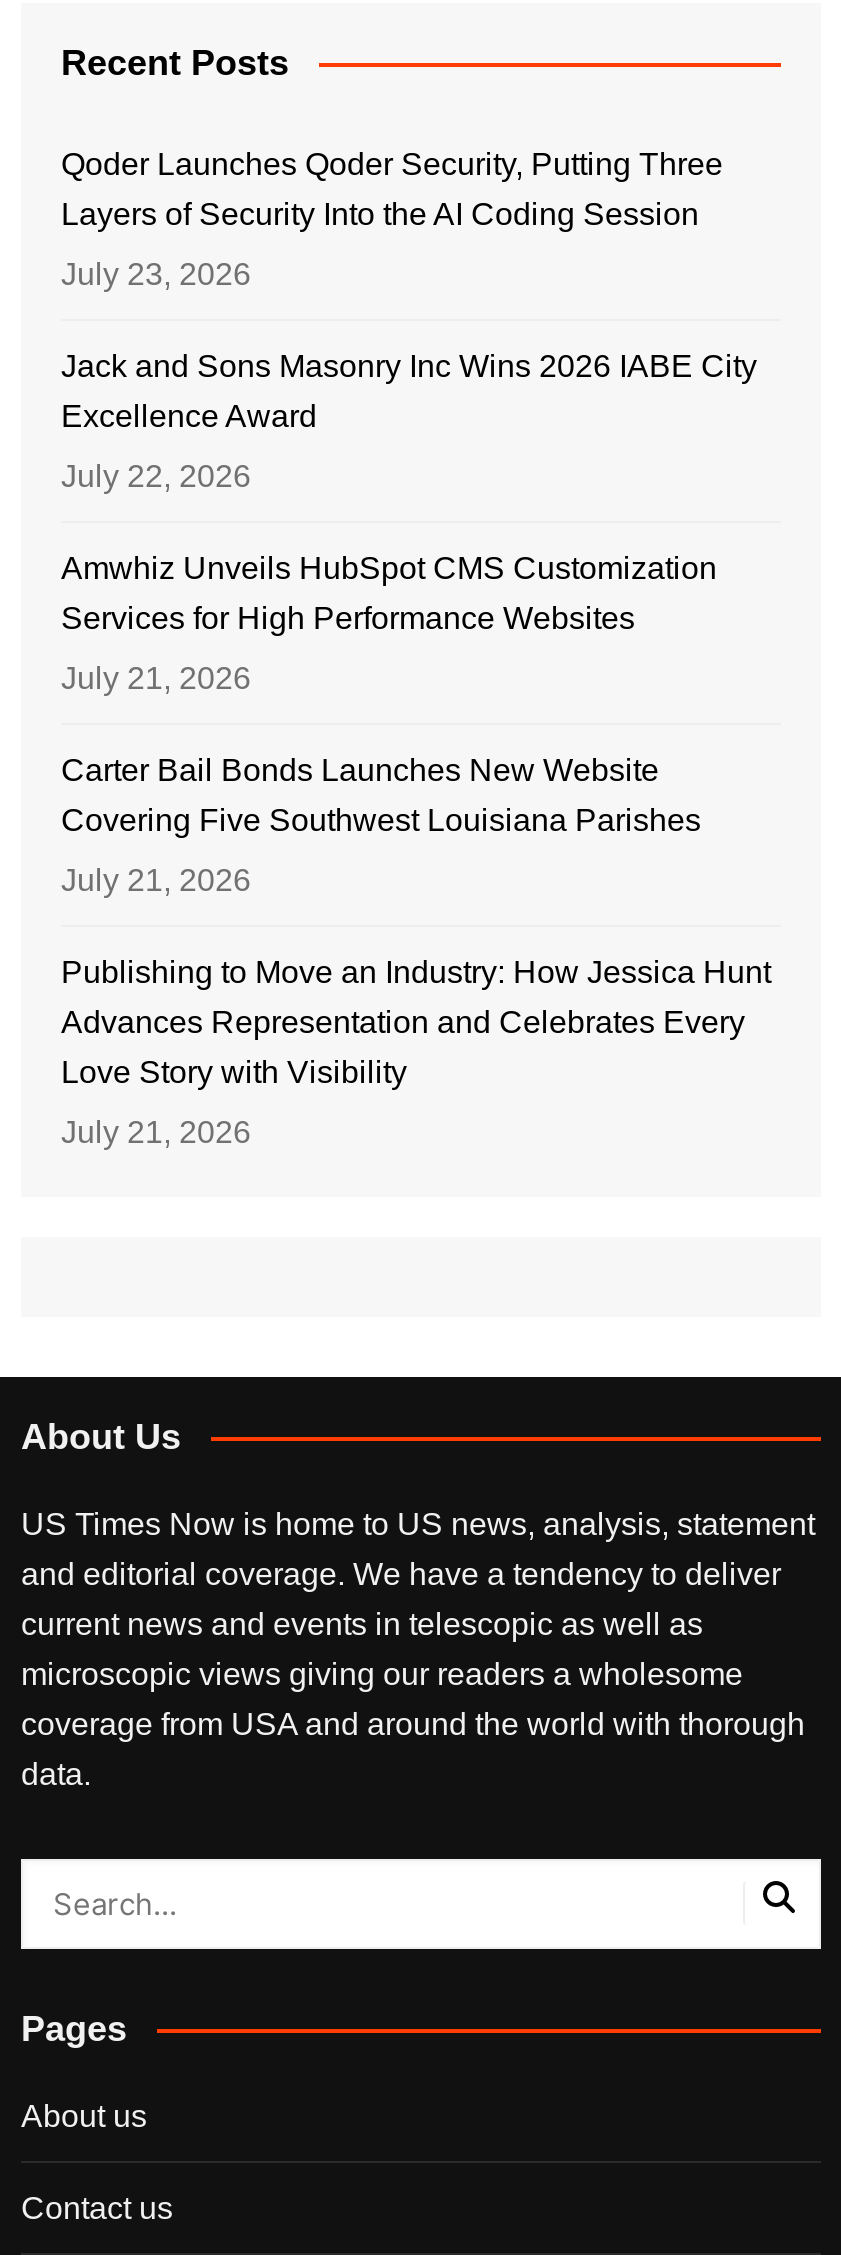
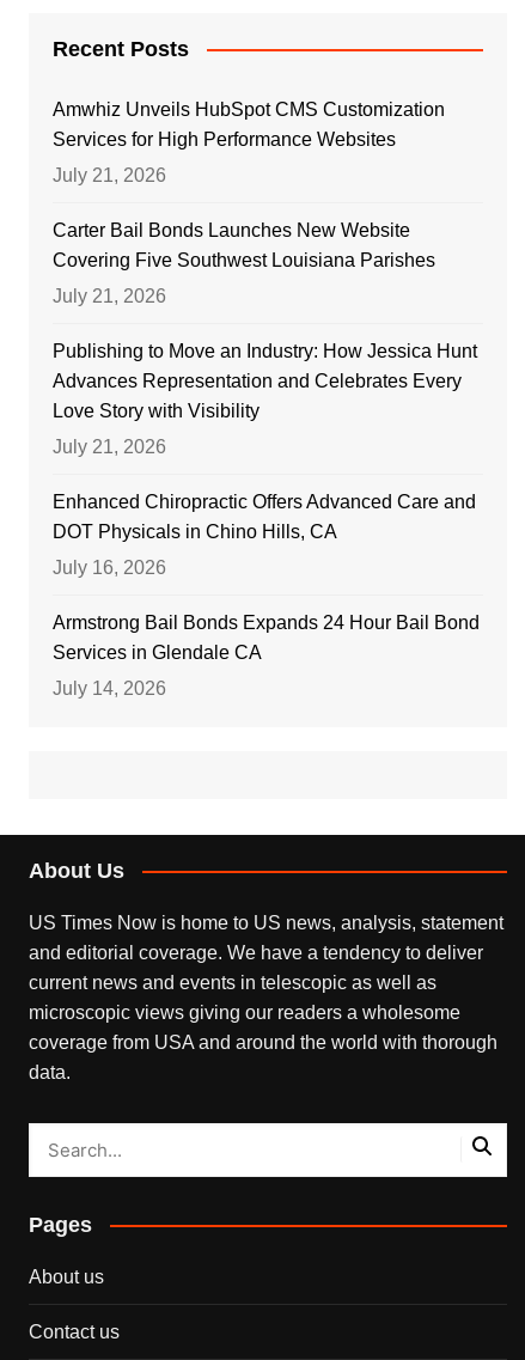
[61,147,757,493] Qoder Launches Qoder Security, Putting Three | Layers of Security Into the AI Coding Session | July 23, 2026 | Jack and Sons Masonry Inc Wins 2026 IABE City | Excellence Award | July 22, 2026 -> none
moved [61,551,771,1149] -> [53,99,477,457]: Amwhiz Unveils HubSpot CMS Customization | Services for High Performance Websites | July 21, 2026 | ... | Love Story with Visibility | July 21, 2026
none -> [53,491,480,698] Enhanced Chiropractic Offers Advanced Care and | DOT Physicals in Chino Hills, CA | July 16, 2026 | Armstrong Bail Bonds Expands 24 Hour Bail Bond | Services in Glendale CA | July 14, 2026

